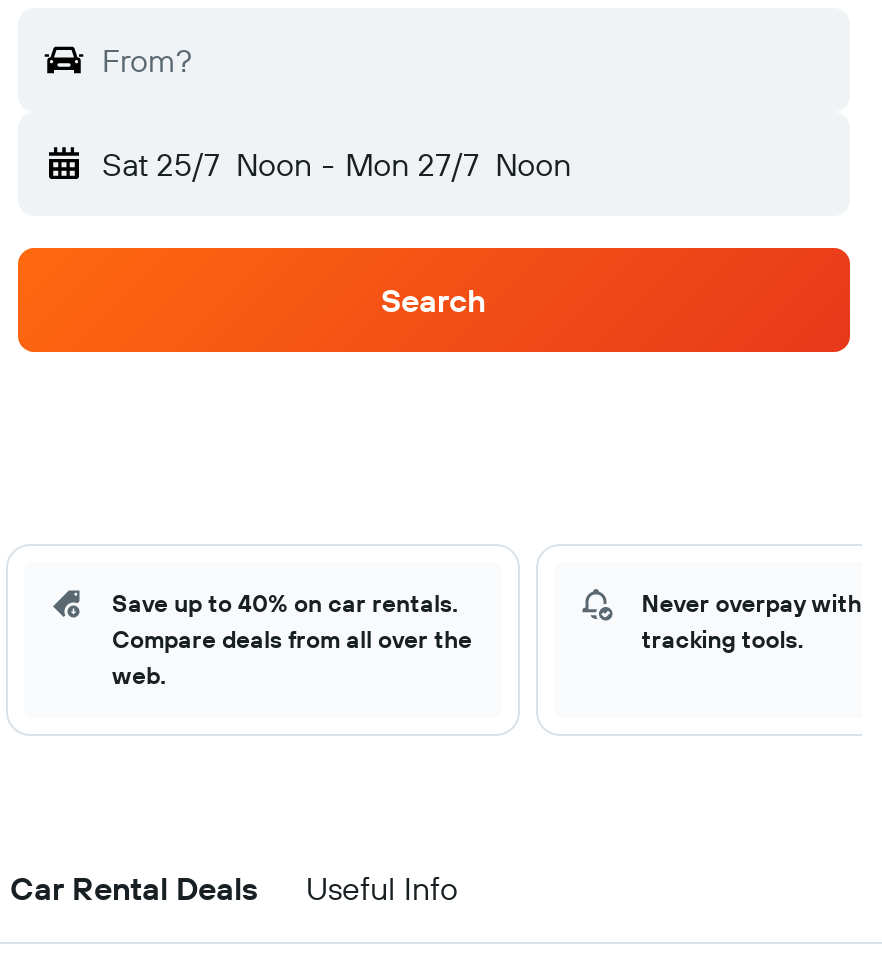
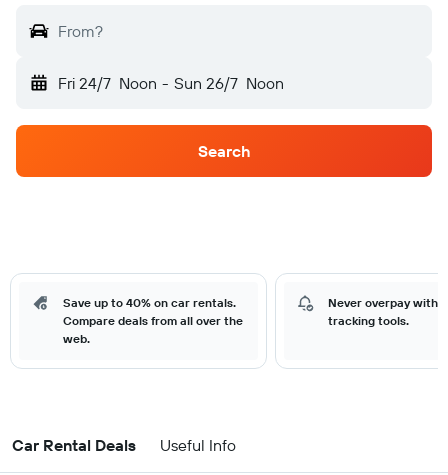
[102,144,571,184] Sat 25/7 Noon - Mon 27/7 Noon -> [58,73,284,93] Fri 24/7 Noon - Sun 26/7 Noon

